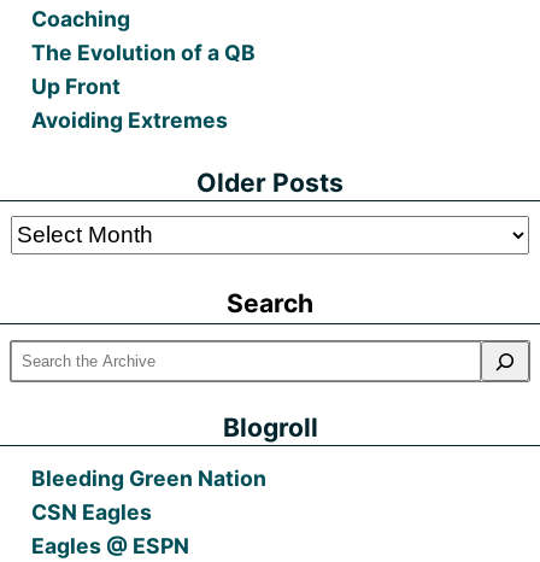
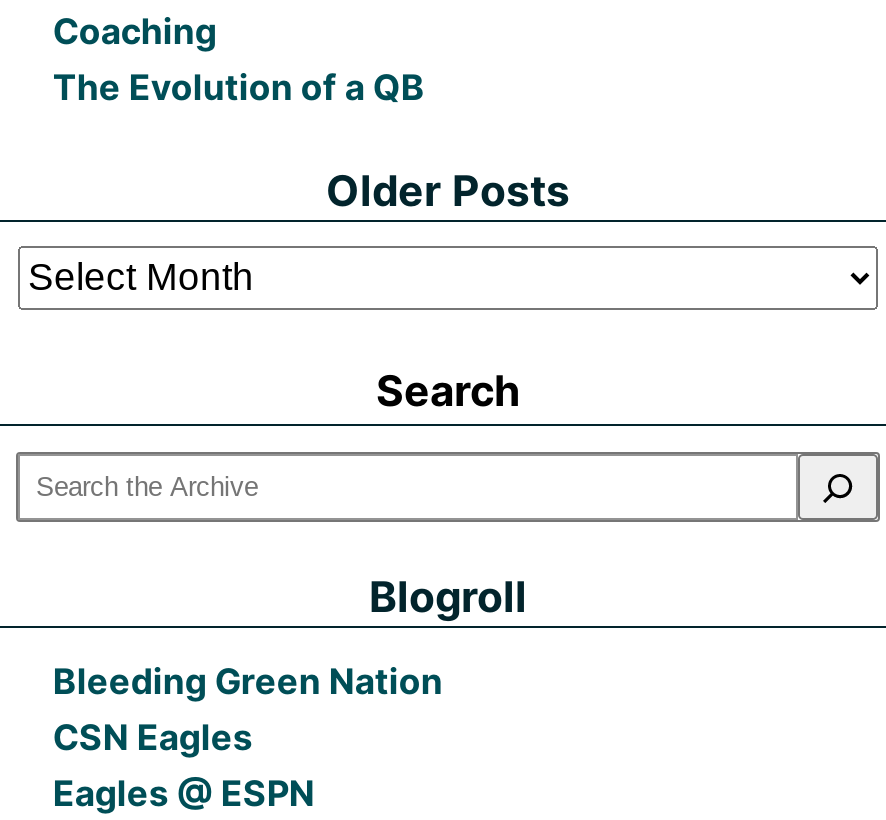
[32,73,228,132] Up Front | Avoiding Extremes -> none

